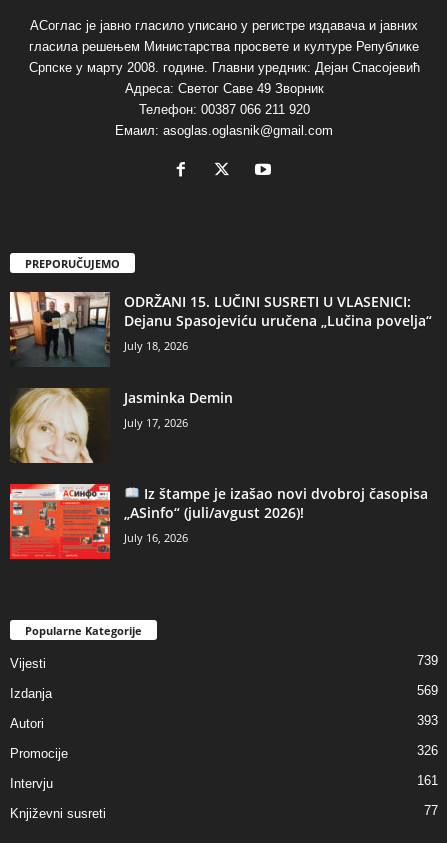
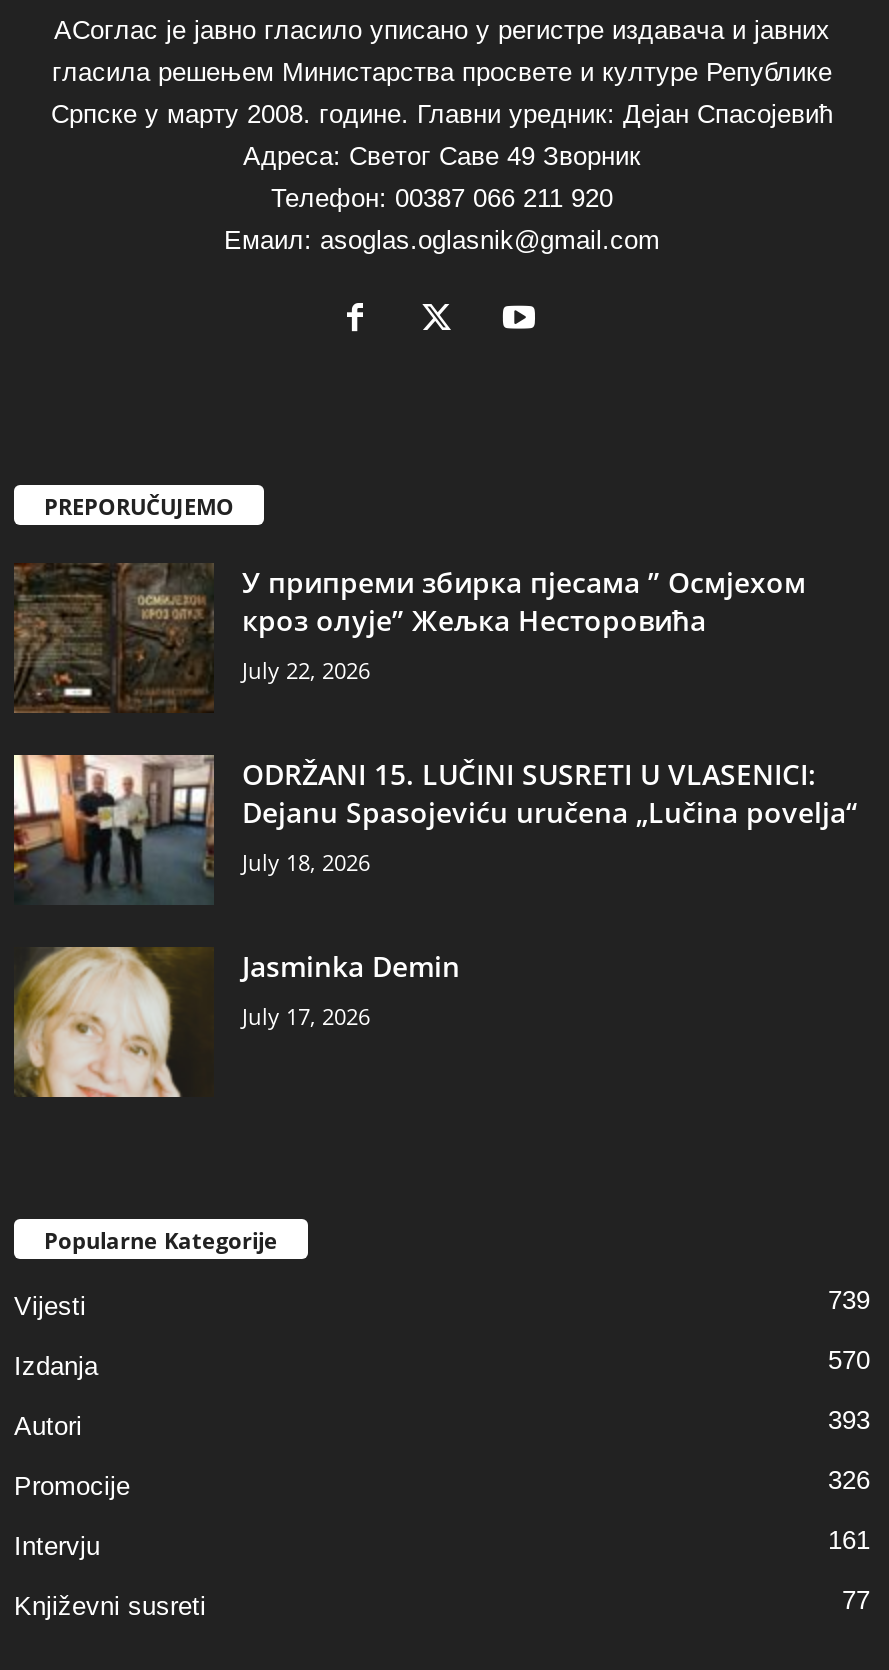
none -> [14,563,806,713] [image] | У припреми збирка пјесама ” Осмјехом | кроз олује” Жељка Несторовића | July 22, 2026
moved [8,290,432,430] -> [10,751,858,1031]: [image] | ODRŽANI 15. LUČINI SUSRETI U VLASENICI: | Dejanu Spasojeviću uručena „Lučina povelja“ | July 18, 2026 | Jasminka Demin | July 17, 2026
[9,483,428,560] [image] | Iz štampe je izašao novi dvobroj časopisa | „ASinfo“ (juli/avgust 2026)! | July 16, 2026 -> none
[417,683,438,698] 569 -> [828,1345,870,1375] 570

